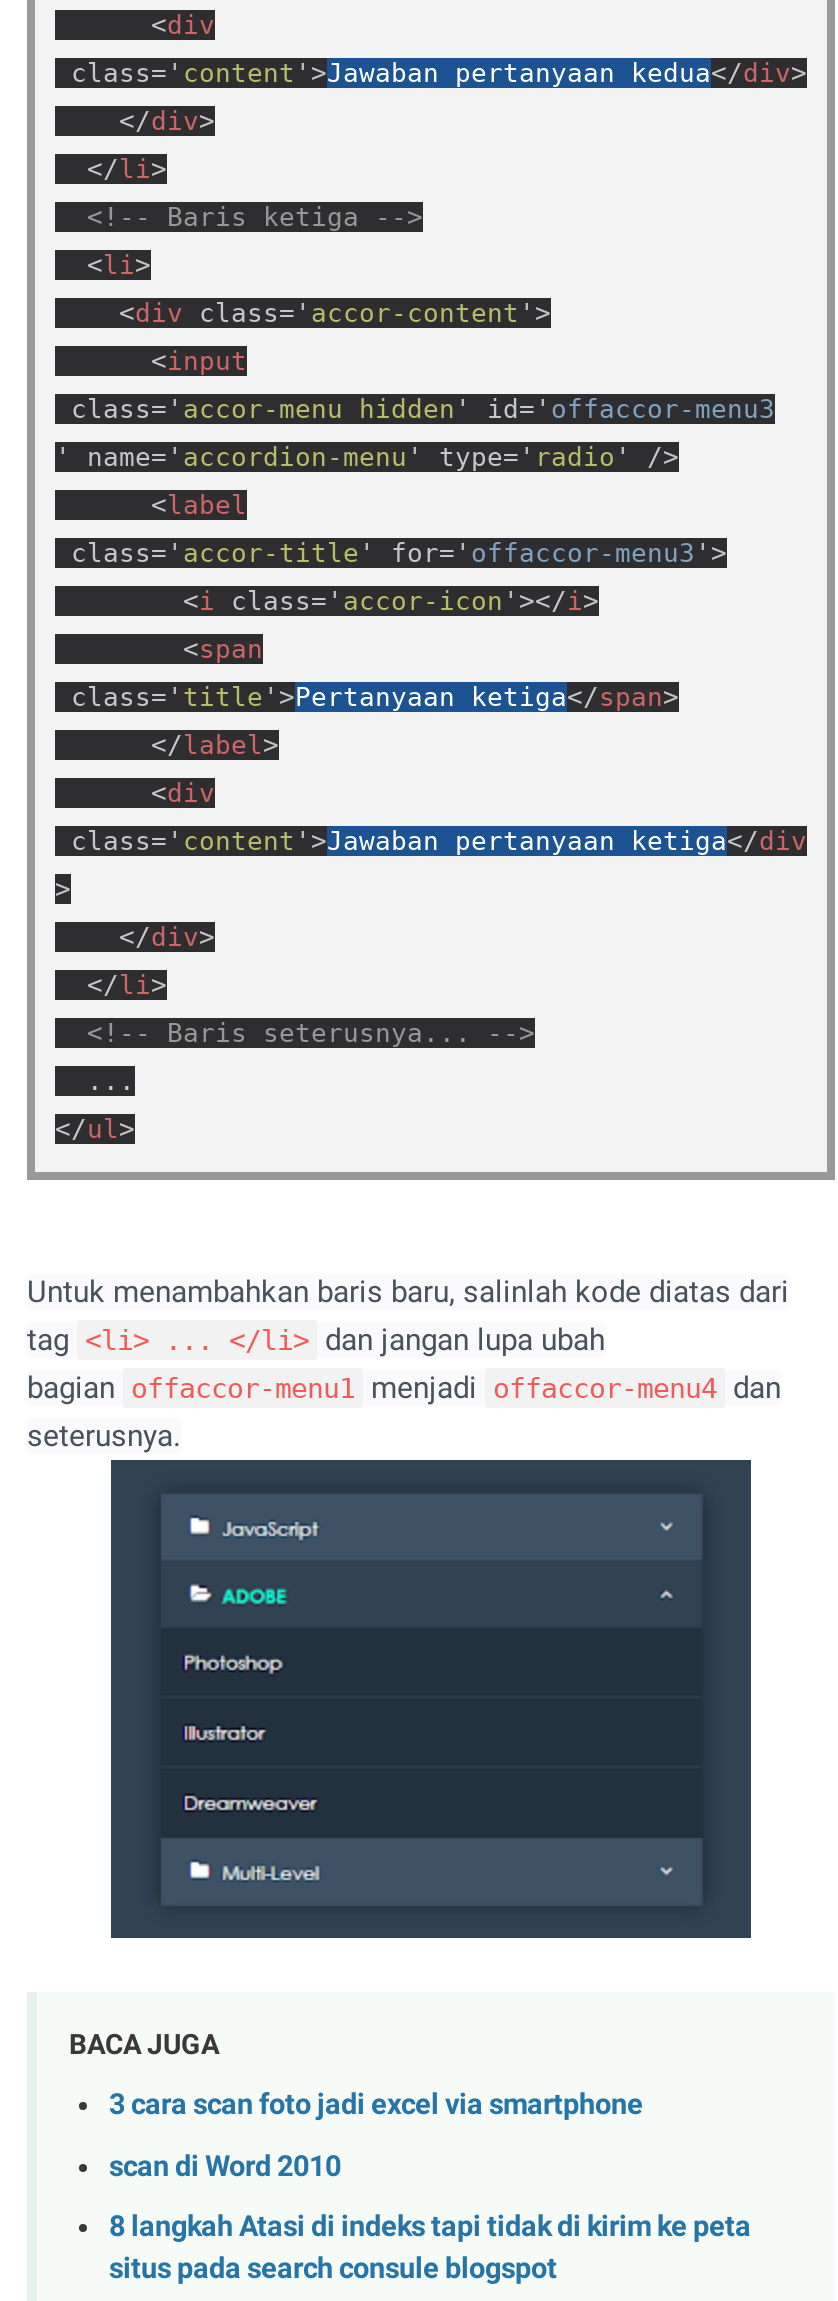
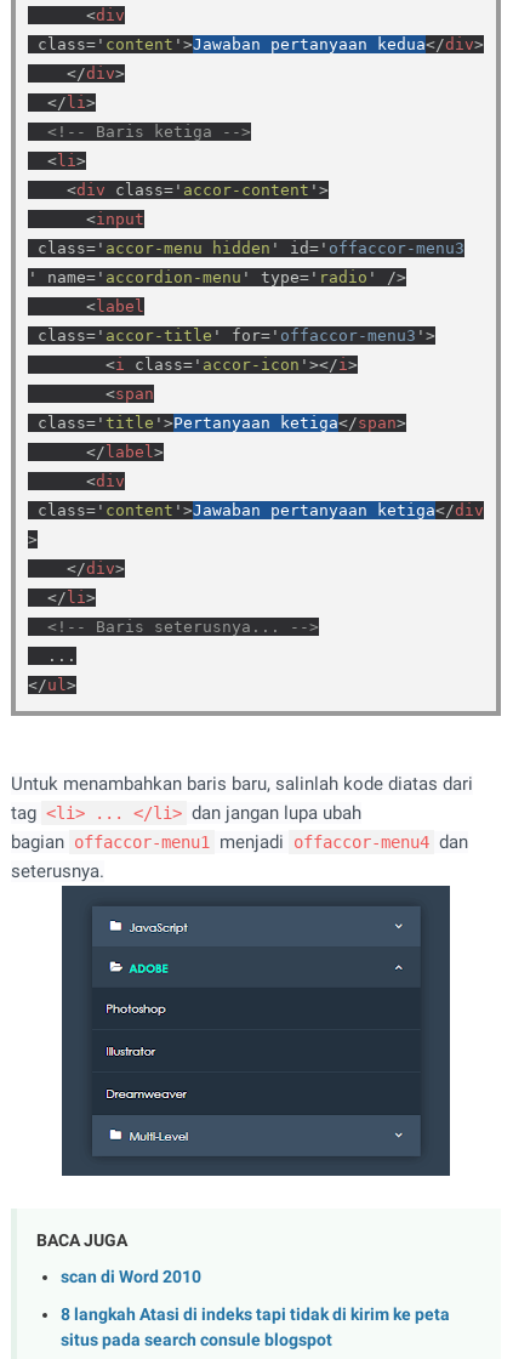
[109,2088,643,2122] 3 cara scan foto jadi excel via smartphone -> none

